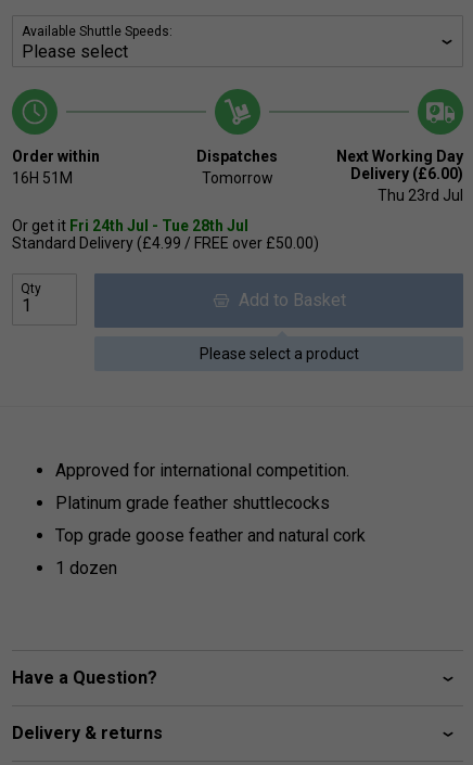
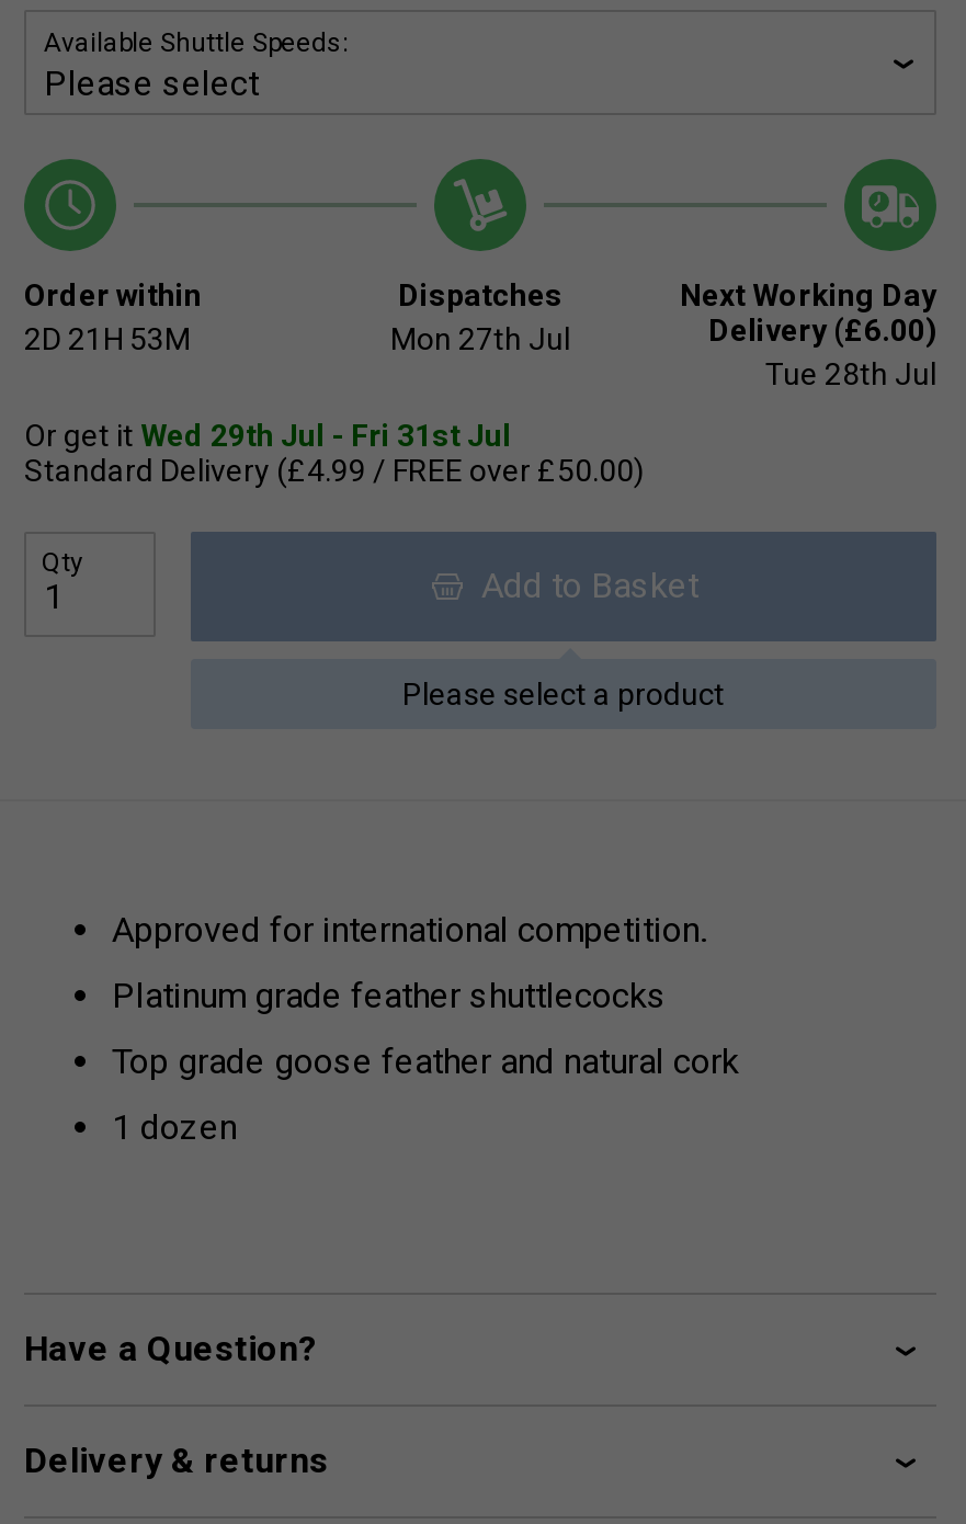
[12,170,73,187] 16H 51M -> [24,322,191,357] 2D 21H 53M
[202,170,273,187] Tomorrow -> [390,322,570,357] Mon 27th Jul
[378,187,463,204] Thu 23rd Jul -> [765,357,936,392] Tue 28th Jul
[12,217,248,235] Or get it Fri 24th Jul - Tue 28th Jul -> [24,419,511,454] Or get it Wed 29th Jul - Fri 31st Jul

